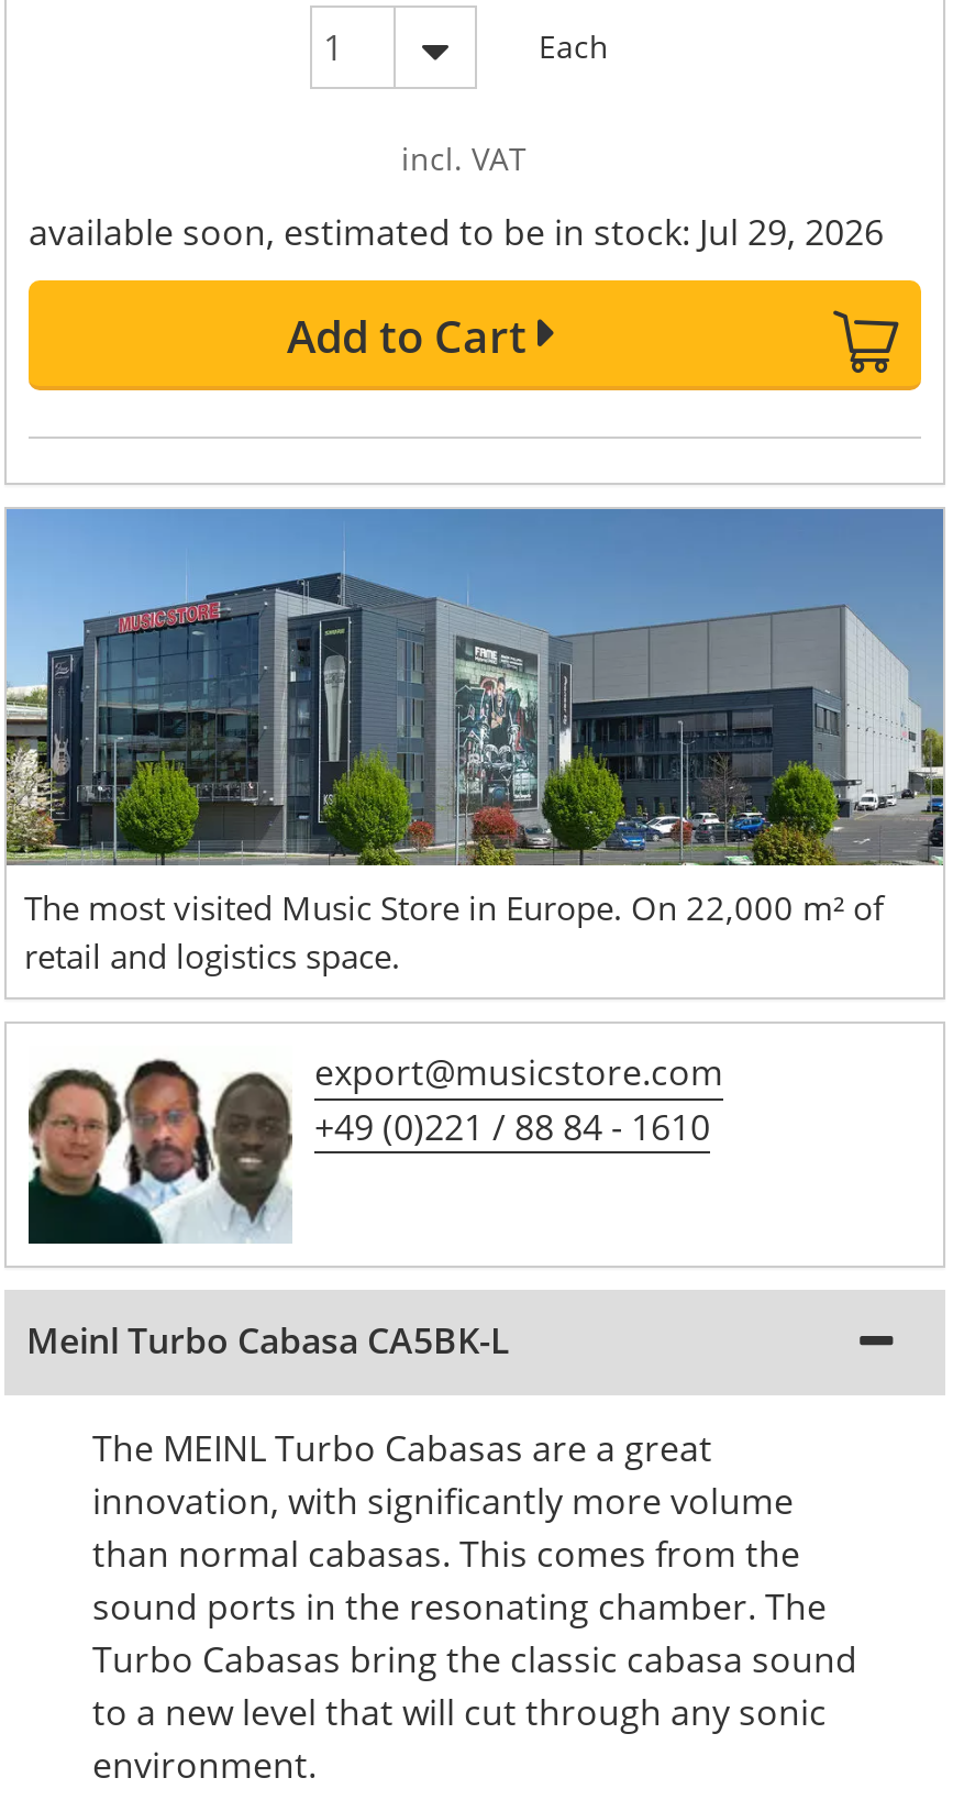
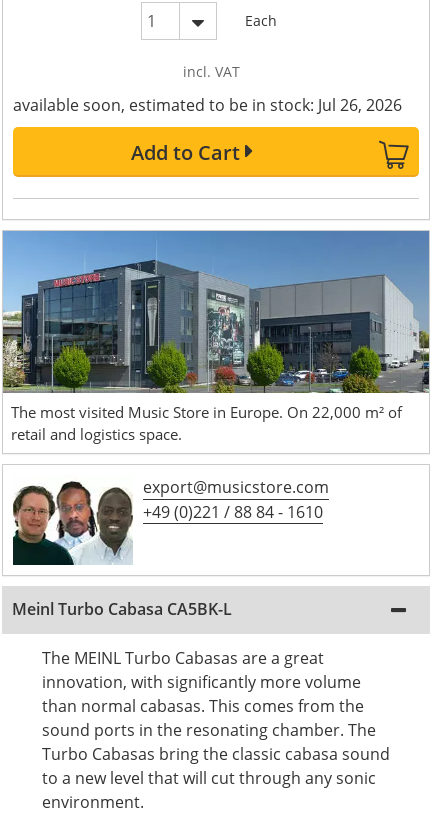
[29,208,884,256] available soon, estimated to be in stock: Jul 29, 2026 -> [13,94,402,116] available soon, estimated to be in stock: Jul 26, 2026

